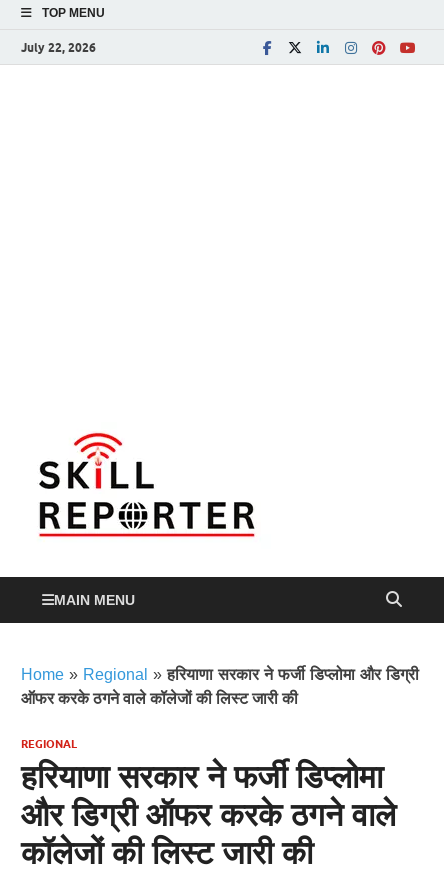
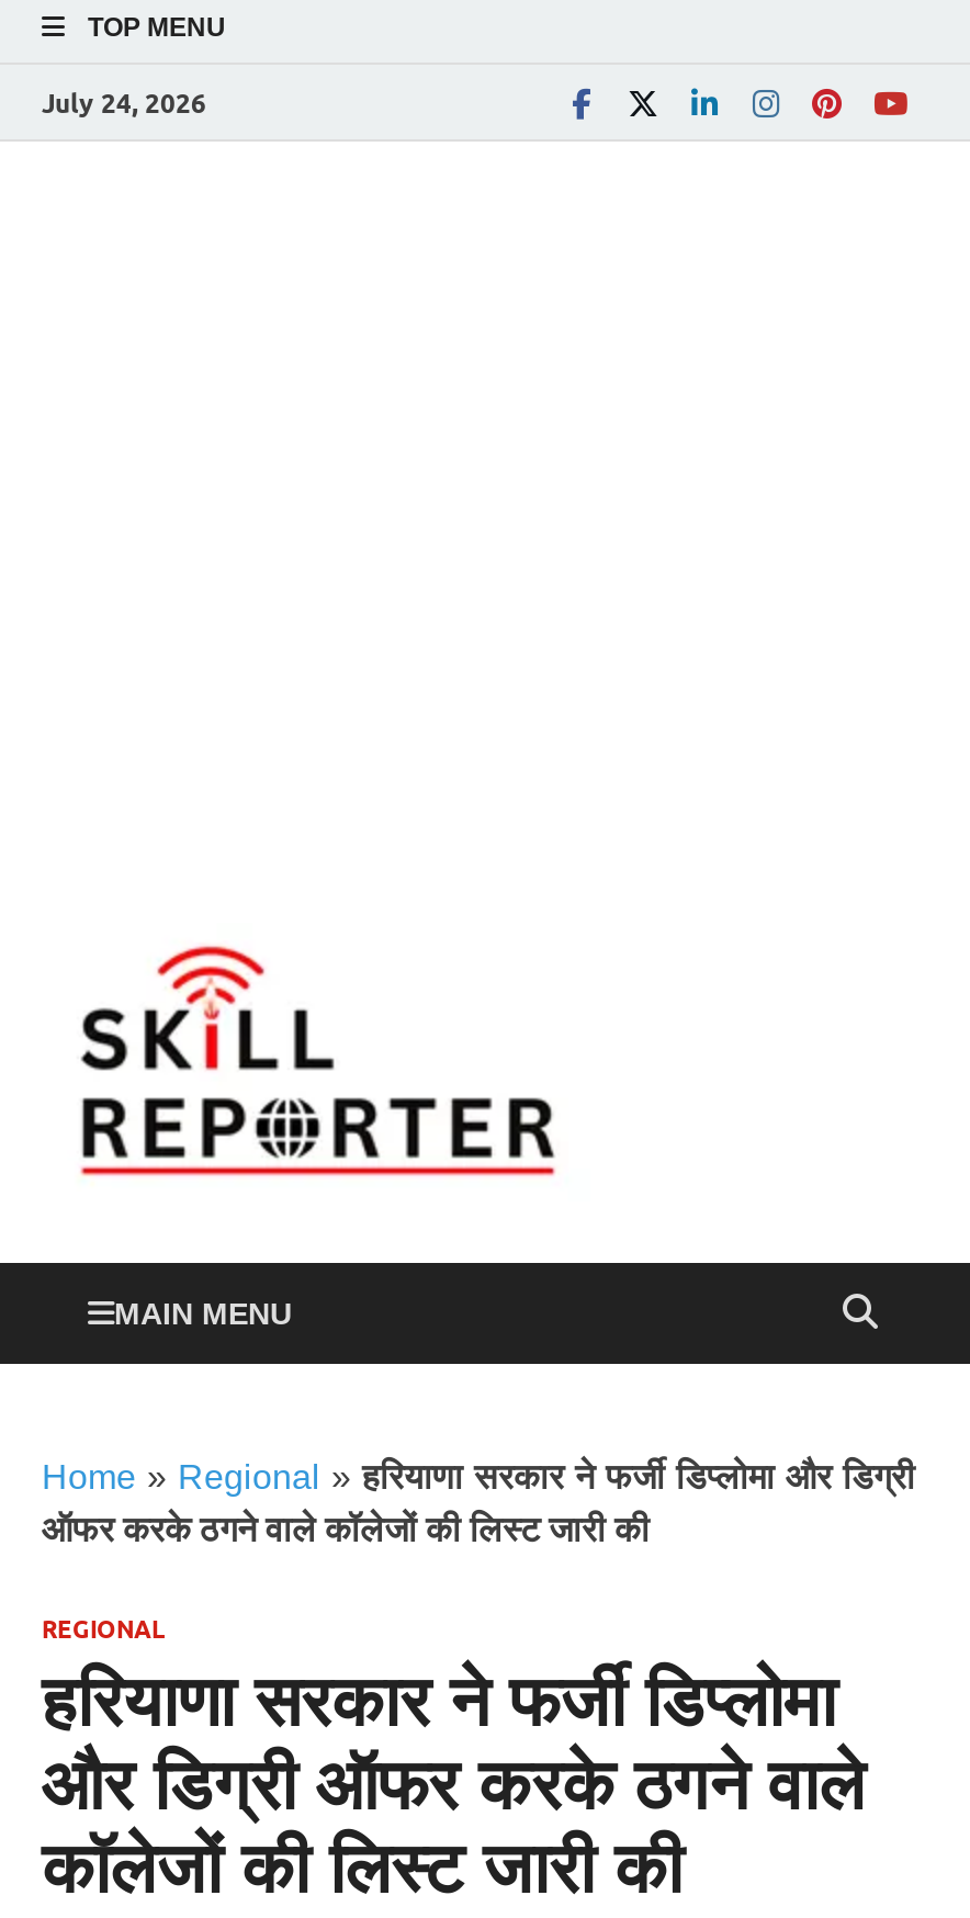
[21,39,96,54] July 22, 2026 -> [42,86,206,119] July 24, 2026

